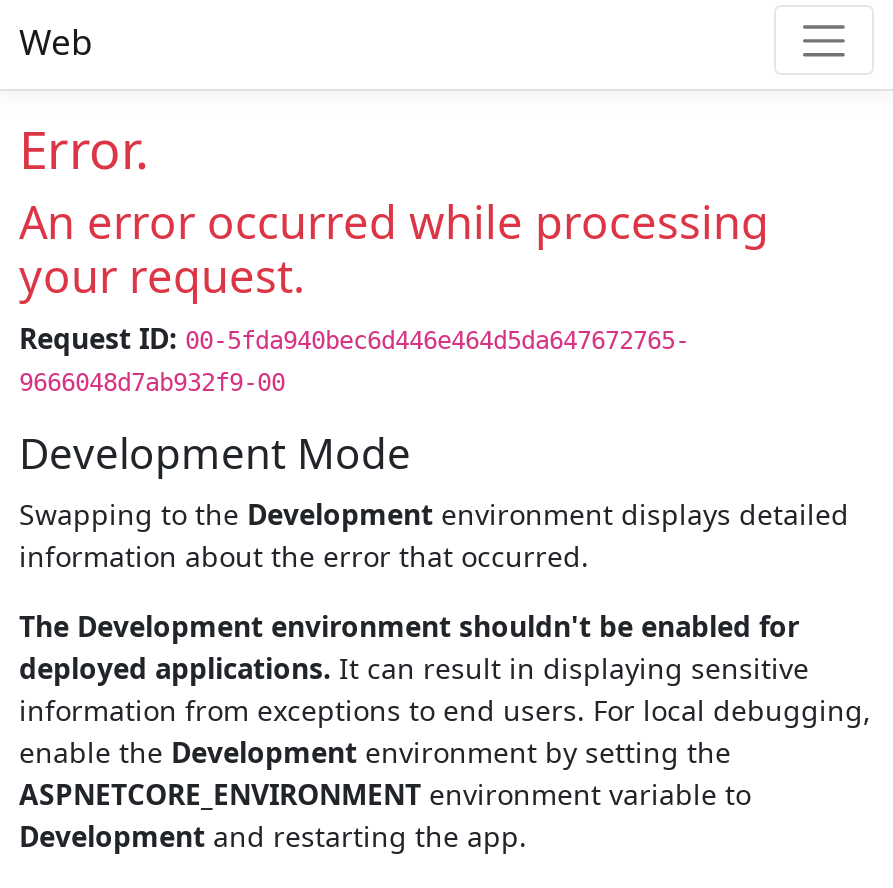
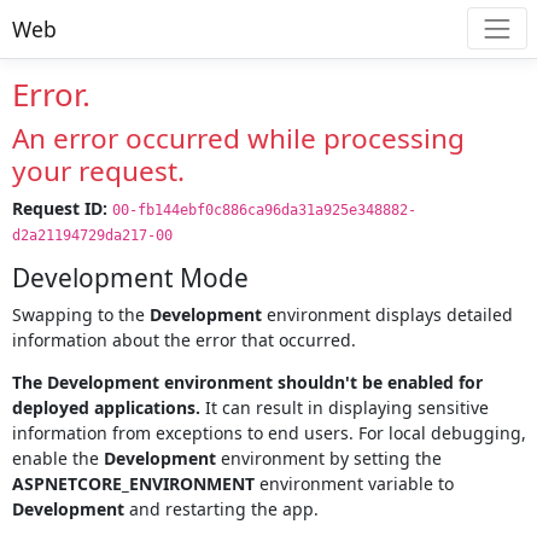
[19,319,689,397] Request ID: 00-5fda940bec6d446e464d5da647672765- | 9666048d7ab932f9-00 -> [11,197,416,244] Request ID: 00-fb144ebf0c886ca96da31a925e348882- | d2a21194729da217-00

